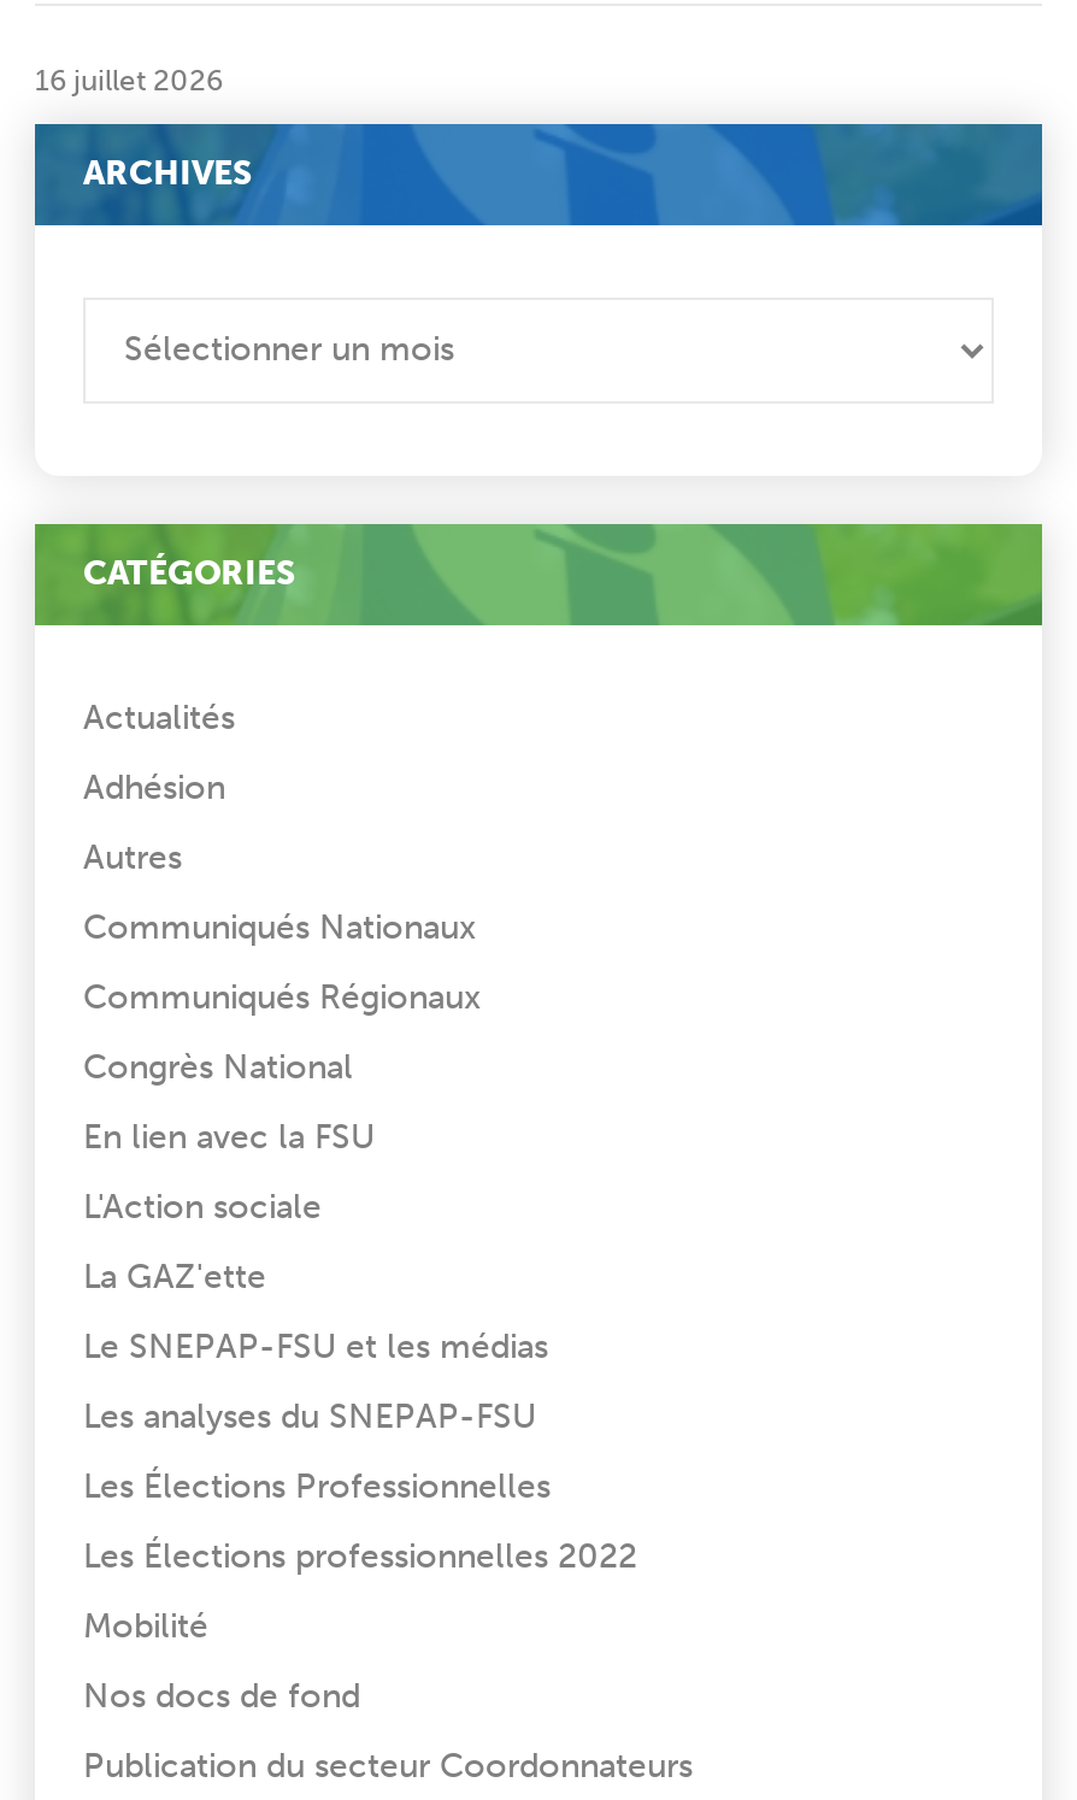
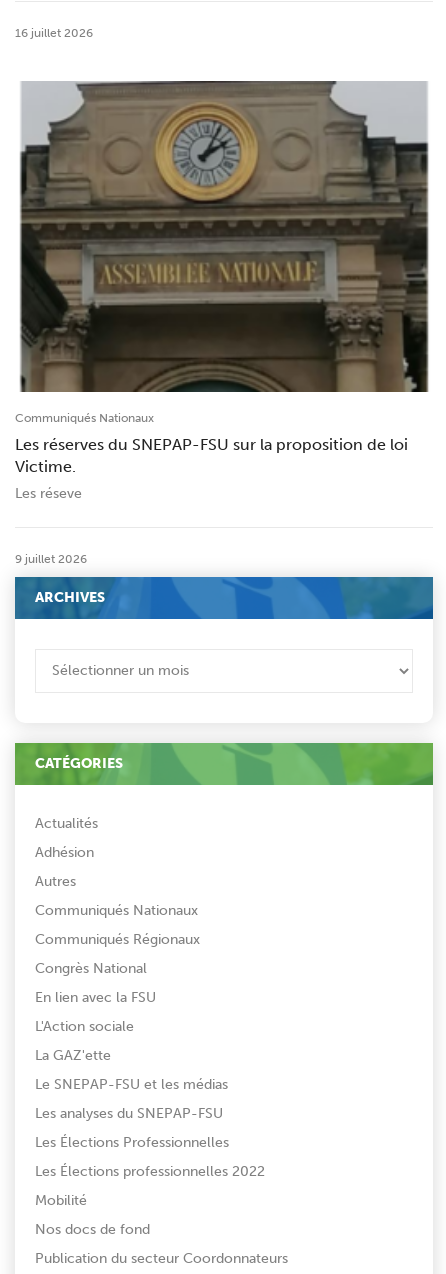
none -> [15,80,429,502] [image] | Communiqués Nationaux | Les réserves du SNEPAP-FSU sur la proposition de loi | Victime. | Les réseve
none -> [15,552,87,566] 9 juillet 2026

